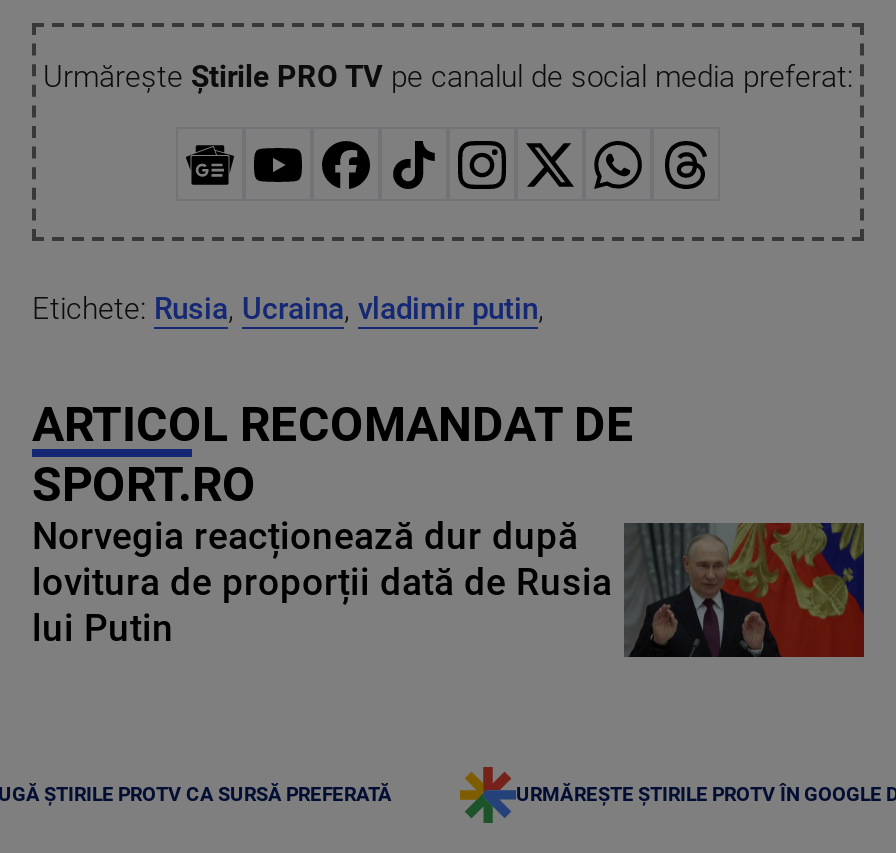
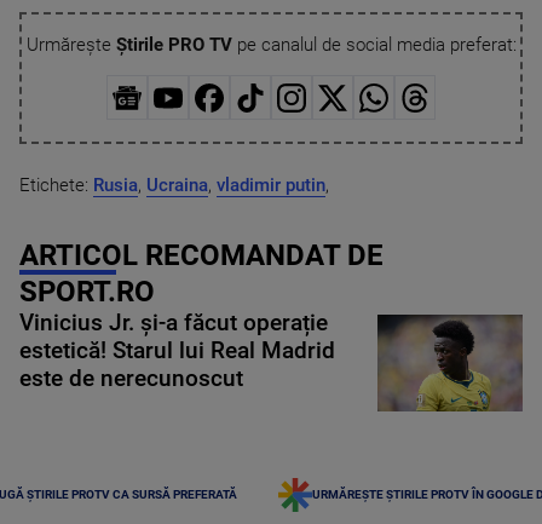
[32,515,866,661] [image] | Norvegia reacționează dur după | lovitura de proporții dată de Rusia | lui Putin -> [19,310,524,413] [image] | Vinicius Jr. și-a făcut operație | estetică! Starul lui Real Madrid | este de nerecunoscut

